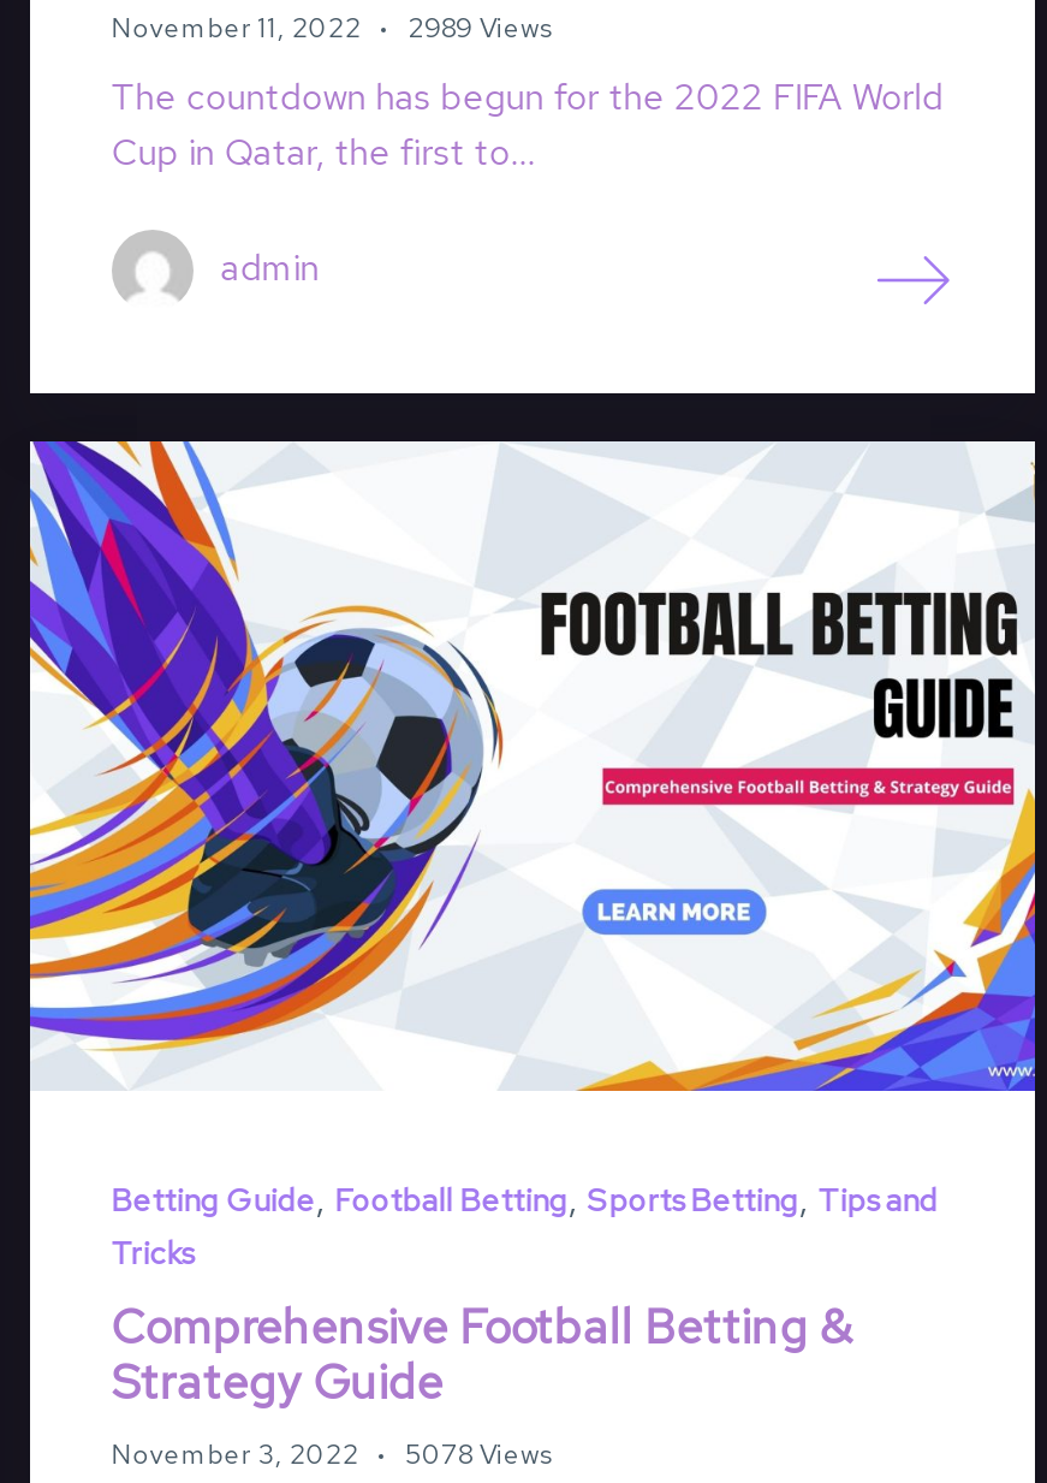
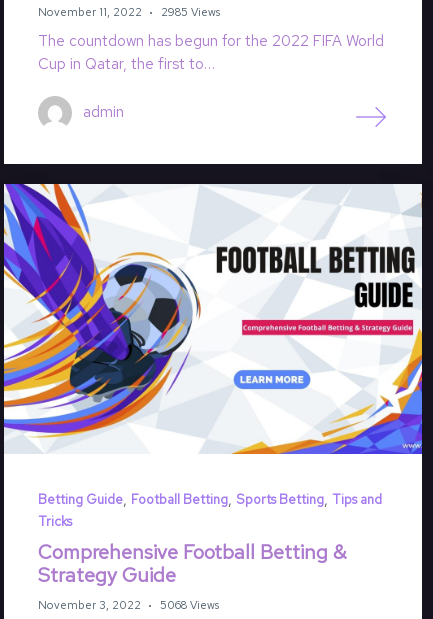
[111,11,549,45] November 11, 2022 2989 Views -> [38,5,220,19] November 11, 2022 2985 Views
[111,1437,549,1470] November 3, 2022 5078 Views -> [38,598,219,612] November 3, 2022 5068 Views

